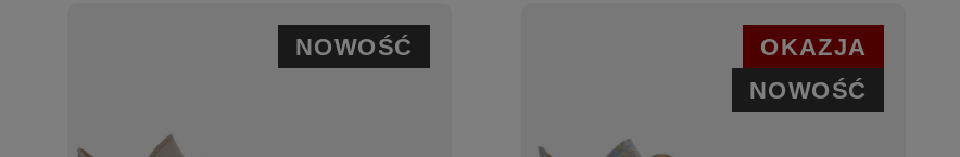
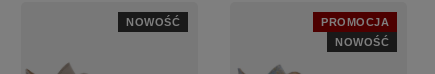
[760,32,867,58] OKAZJA -> [321,16,389,28] PROMOCJA

